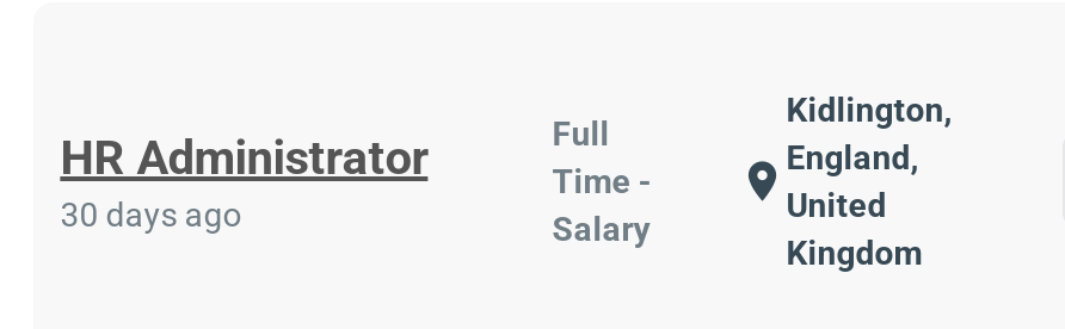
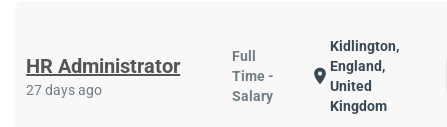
[60,195,242,234] 30 days ago -> [26,82,102,98] 27 days ago

